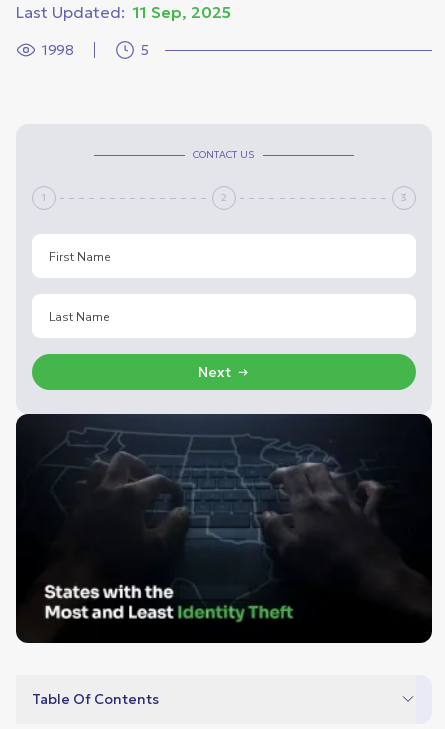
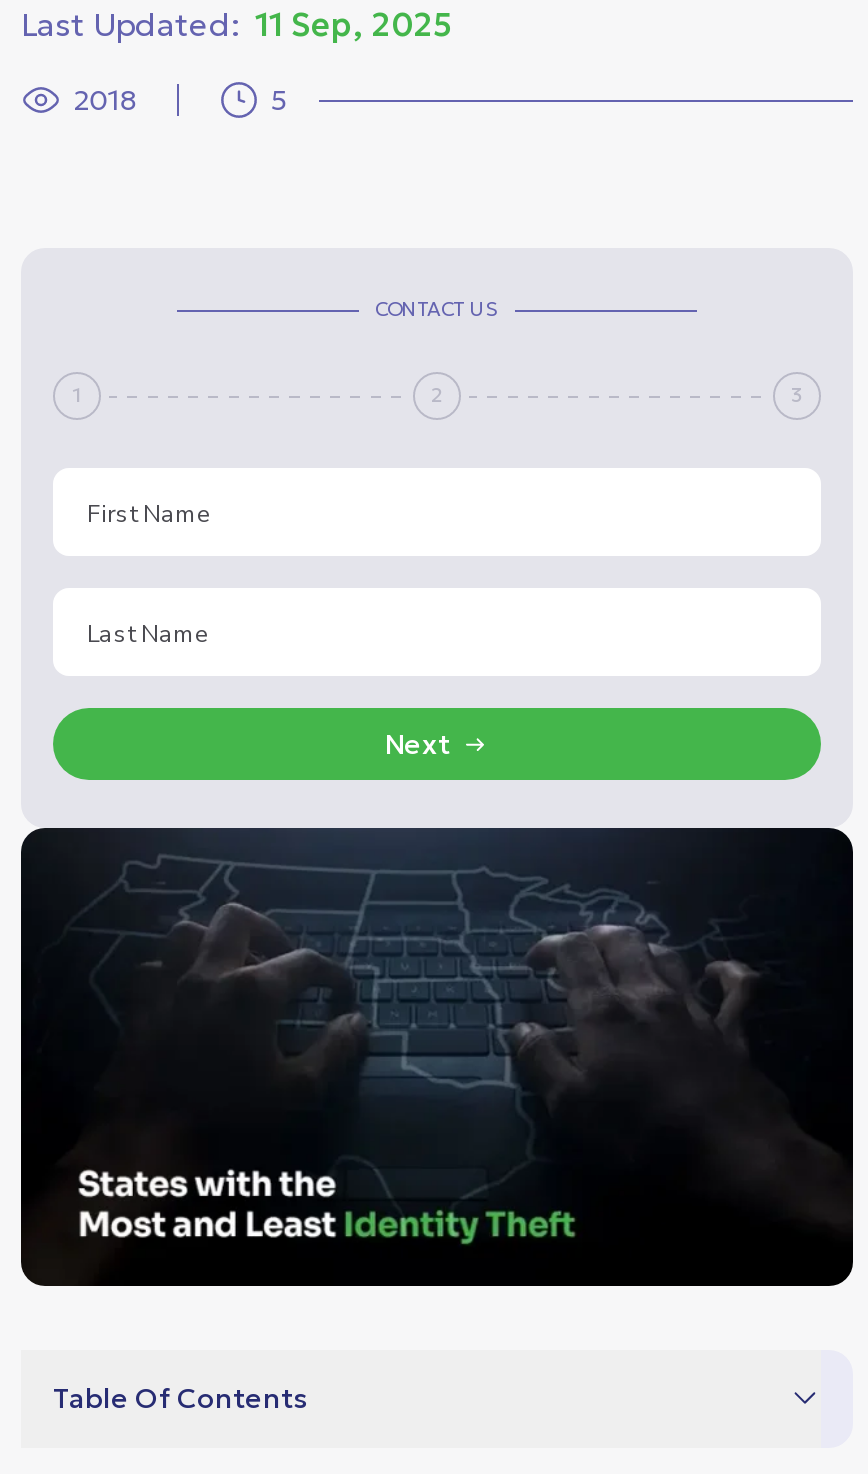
[42,41,74,59] 1998 -> [73,82,137,118] 2018

